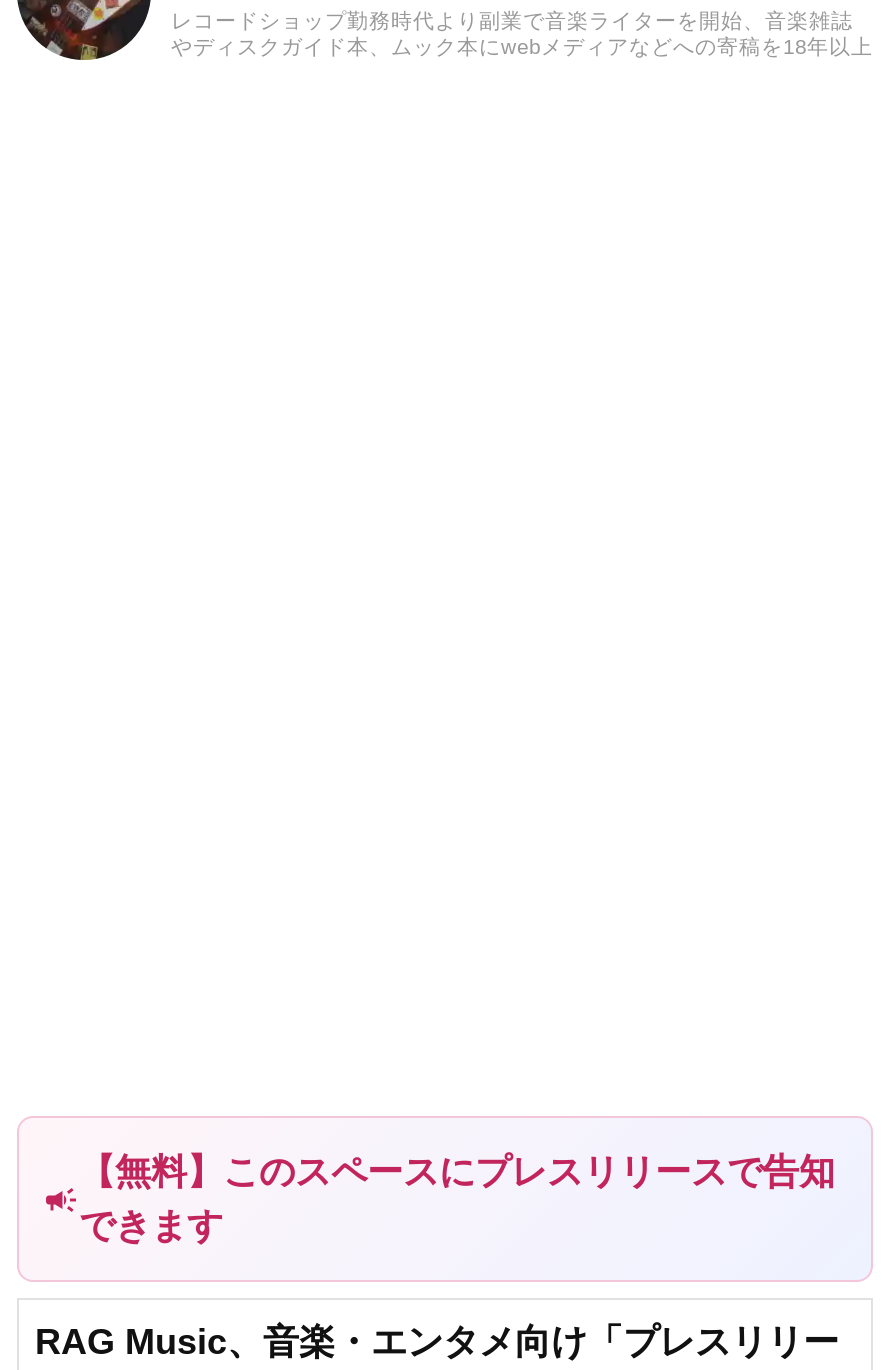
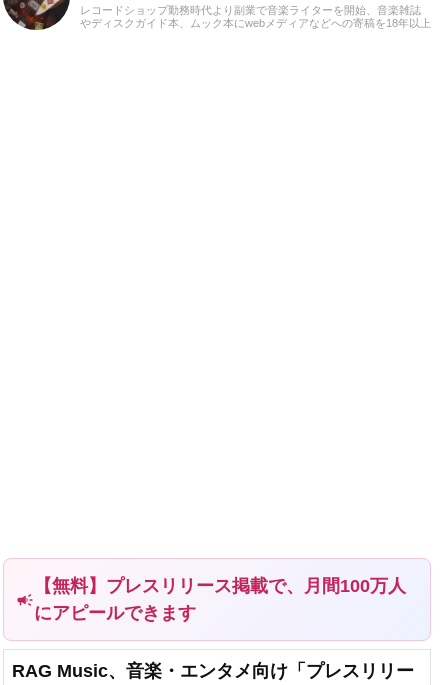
[79,1151,835,1245] 【無料】このスペースにプレスリリースで告知 | できます -> [34,575,406,622] 【無料】プレスリリース掲載で、月間100万人 | にアピールできます

